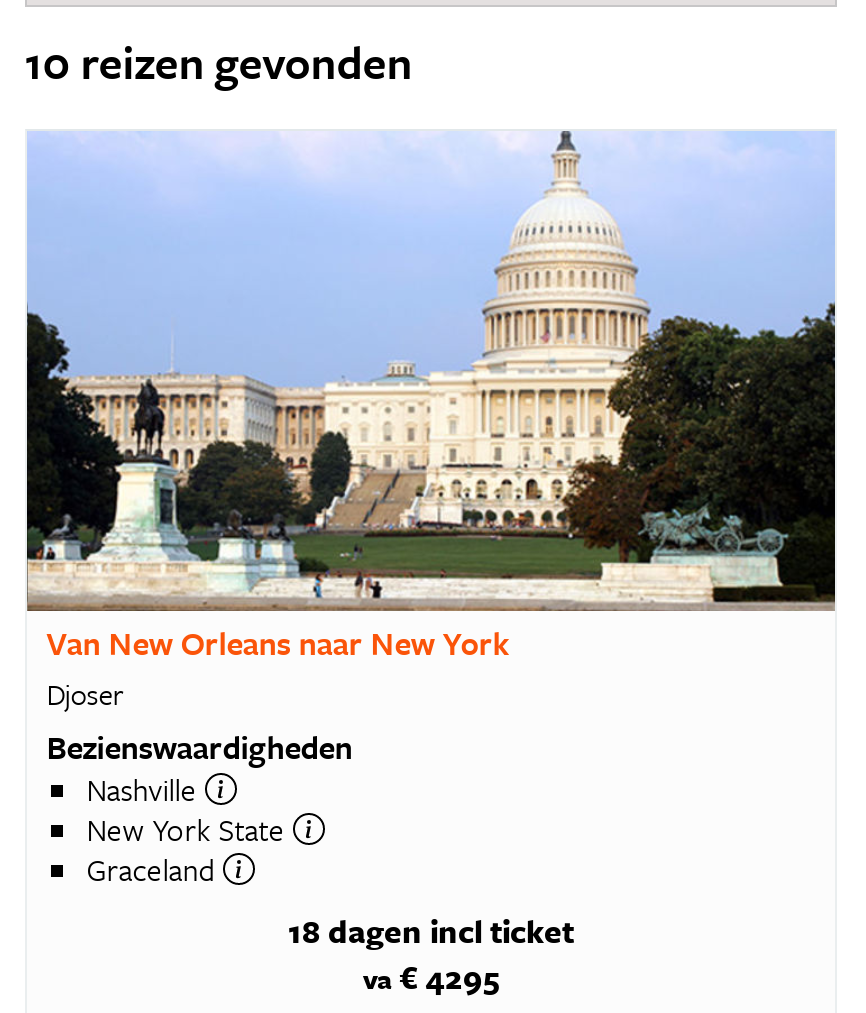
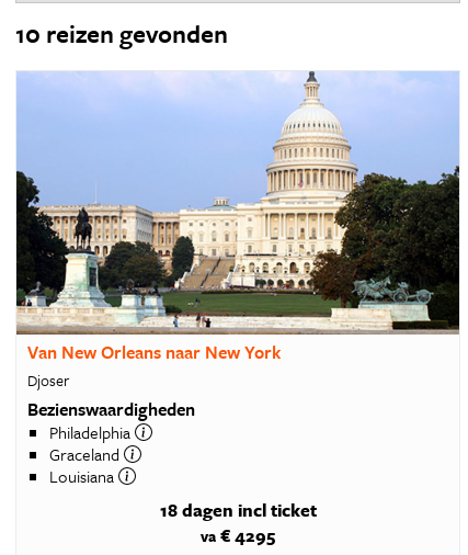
[87,766,293,850] Nashville | New York State -> [49,420,135,444] Philadelphia
moved [87,846,223,890] -> [49,442,124,466]: Graceland
none -> [49,464,118,488] Louisiana

